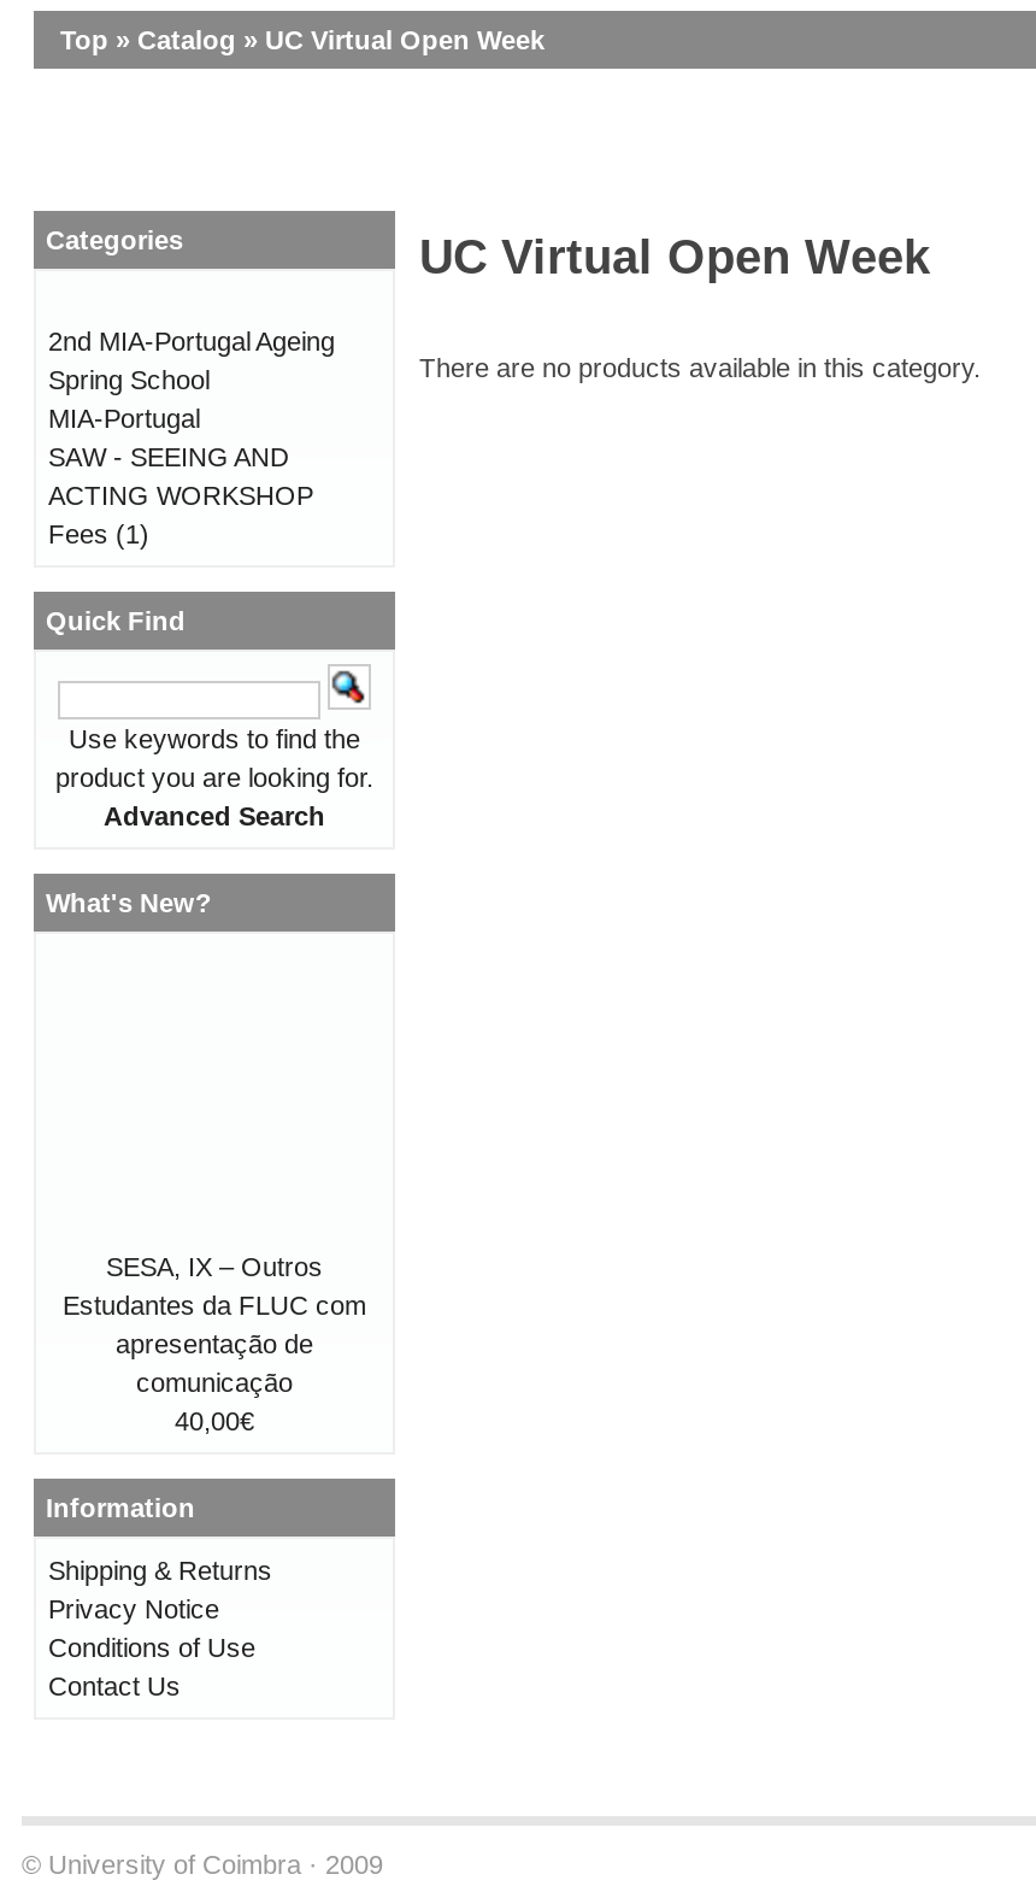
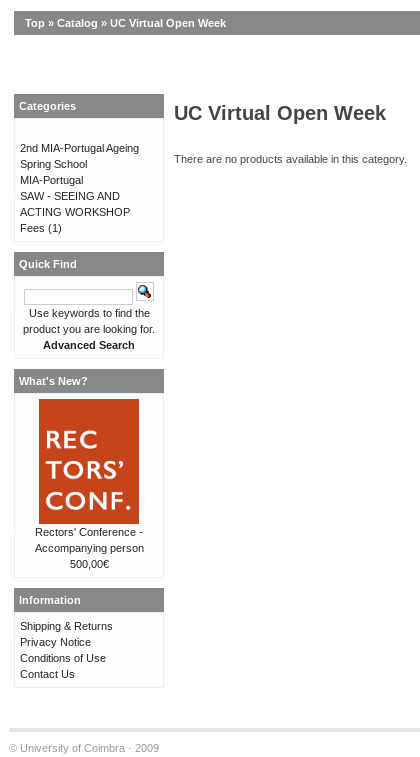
none -> [38,398,140,487] [image]
[63,1252,366,1435] SESA, IX – Outros | Estudantes da FLUC com | apresentação de | comunicação | 40,00€ -> [34,526,143,570] Rectors' Conference - | Accompanying person | 500,00€

